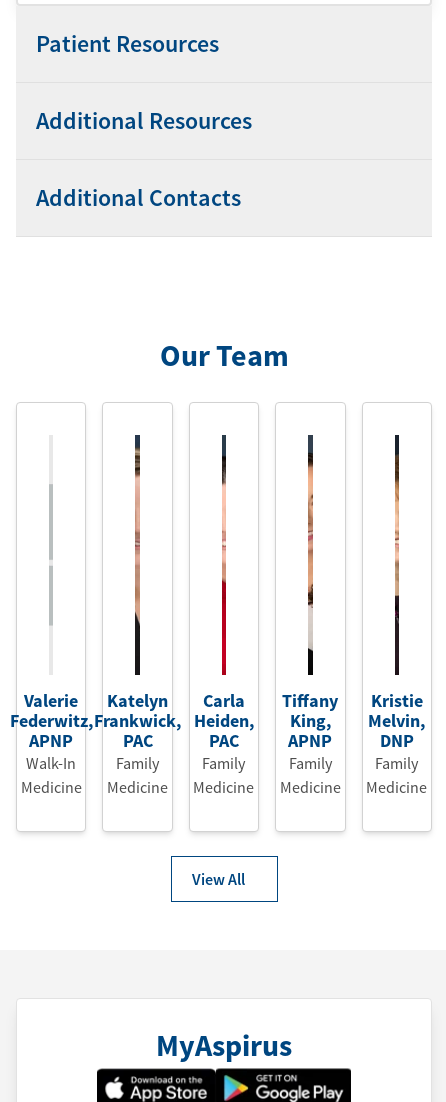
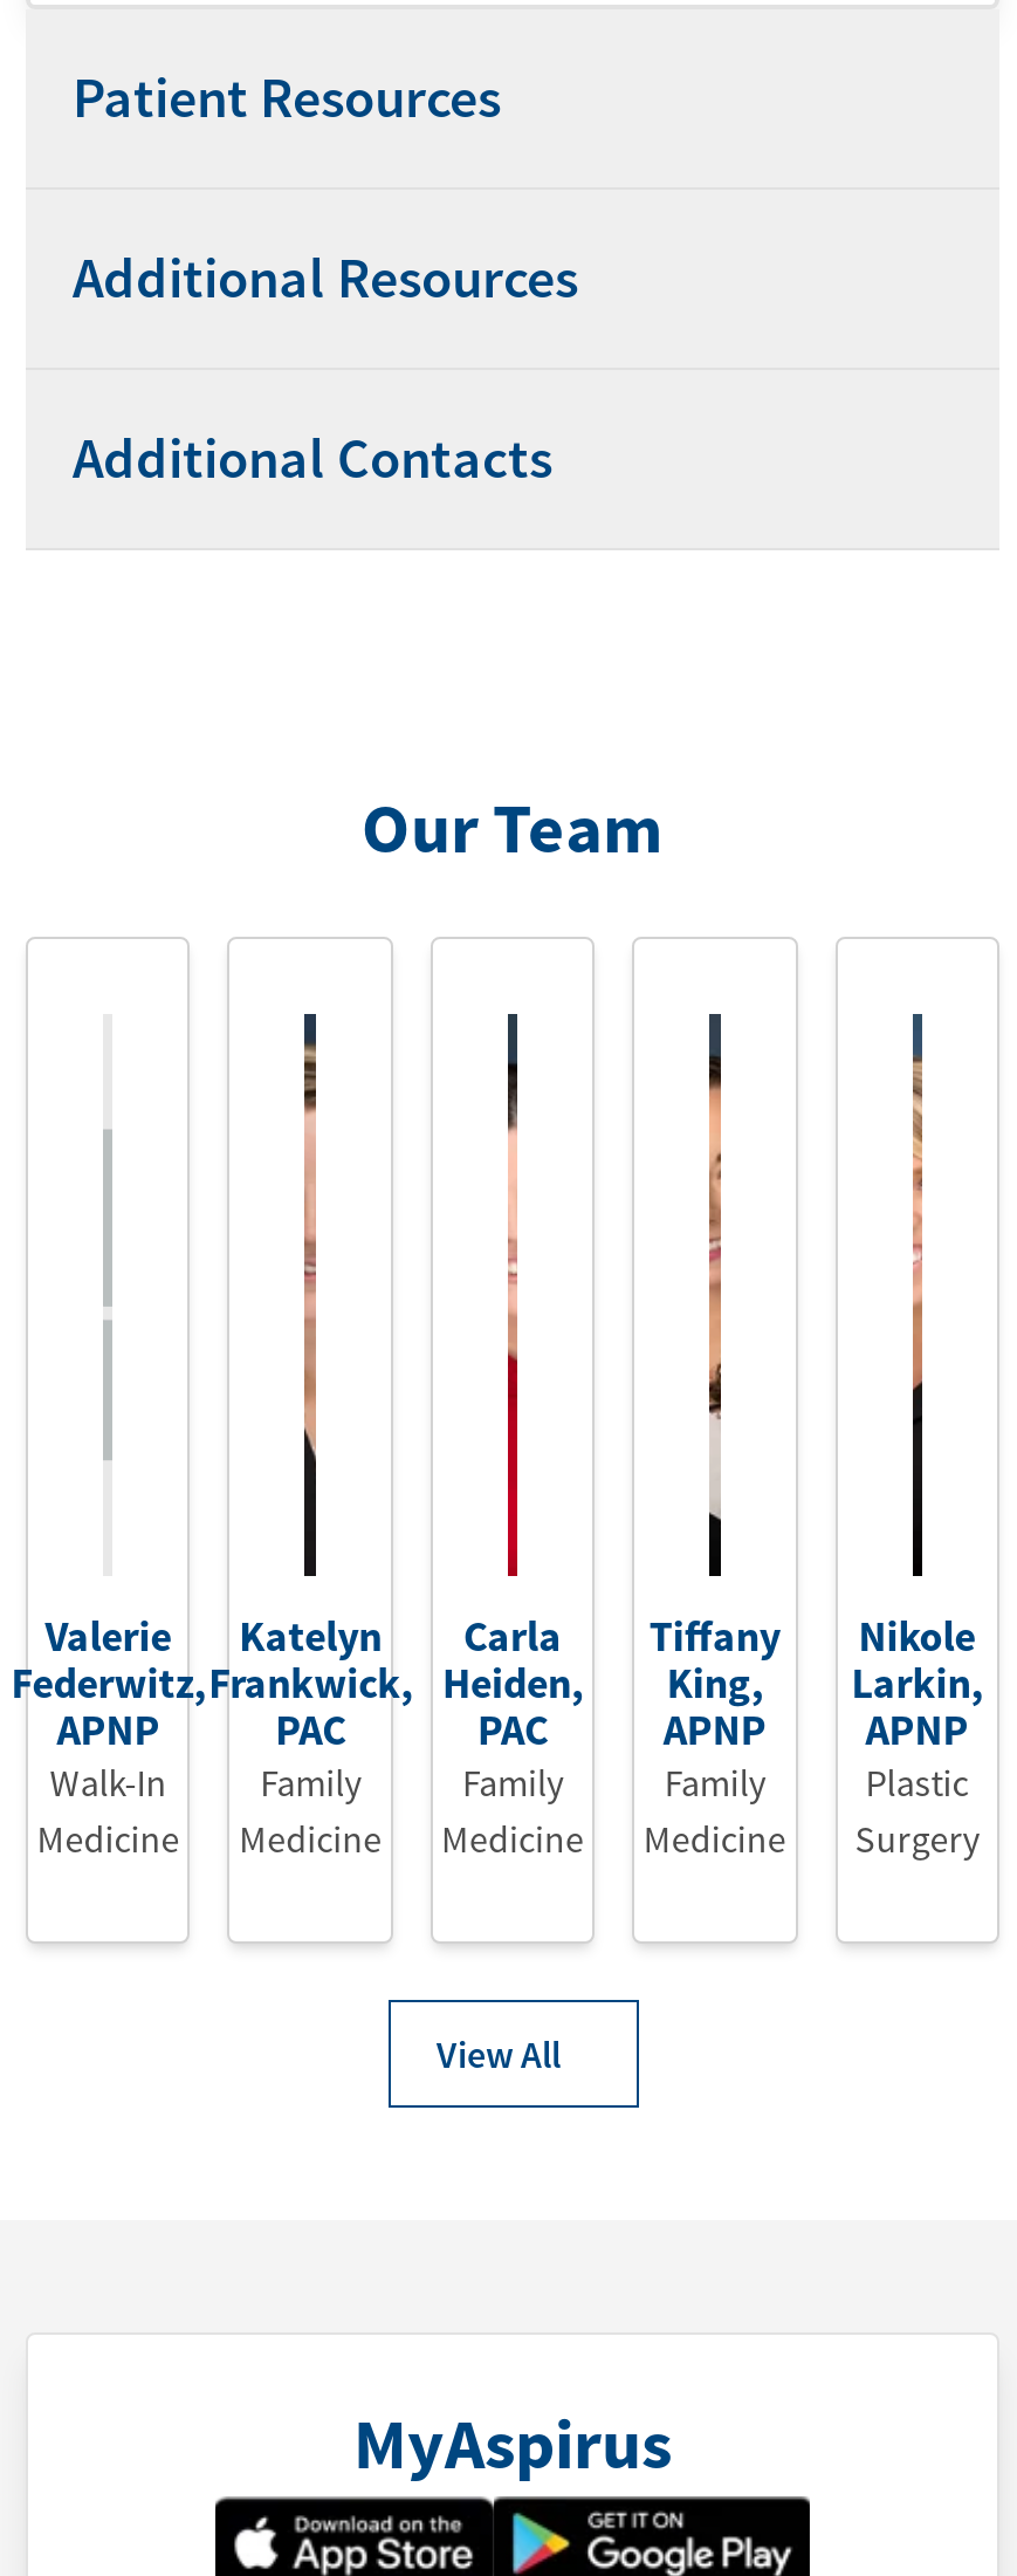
[366,689,427,797] Kristie | Melvin, | DNP | Family | Medicine -> [852,1609,983,1862] Nikole | Larkin, | APNP | Plastic | Surgery

